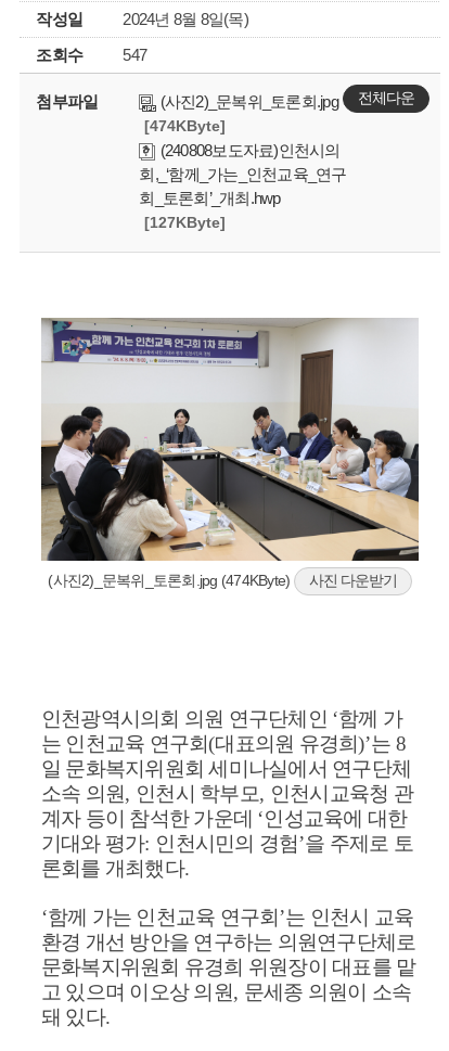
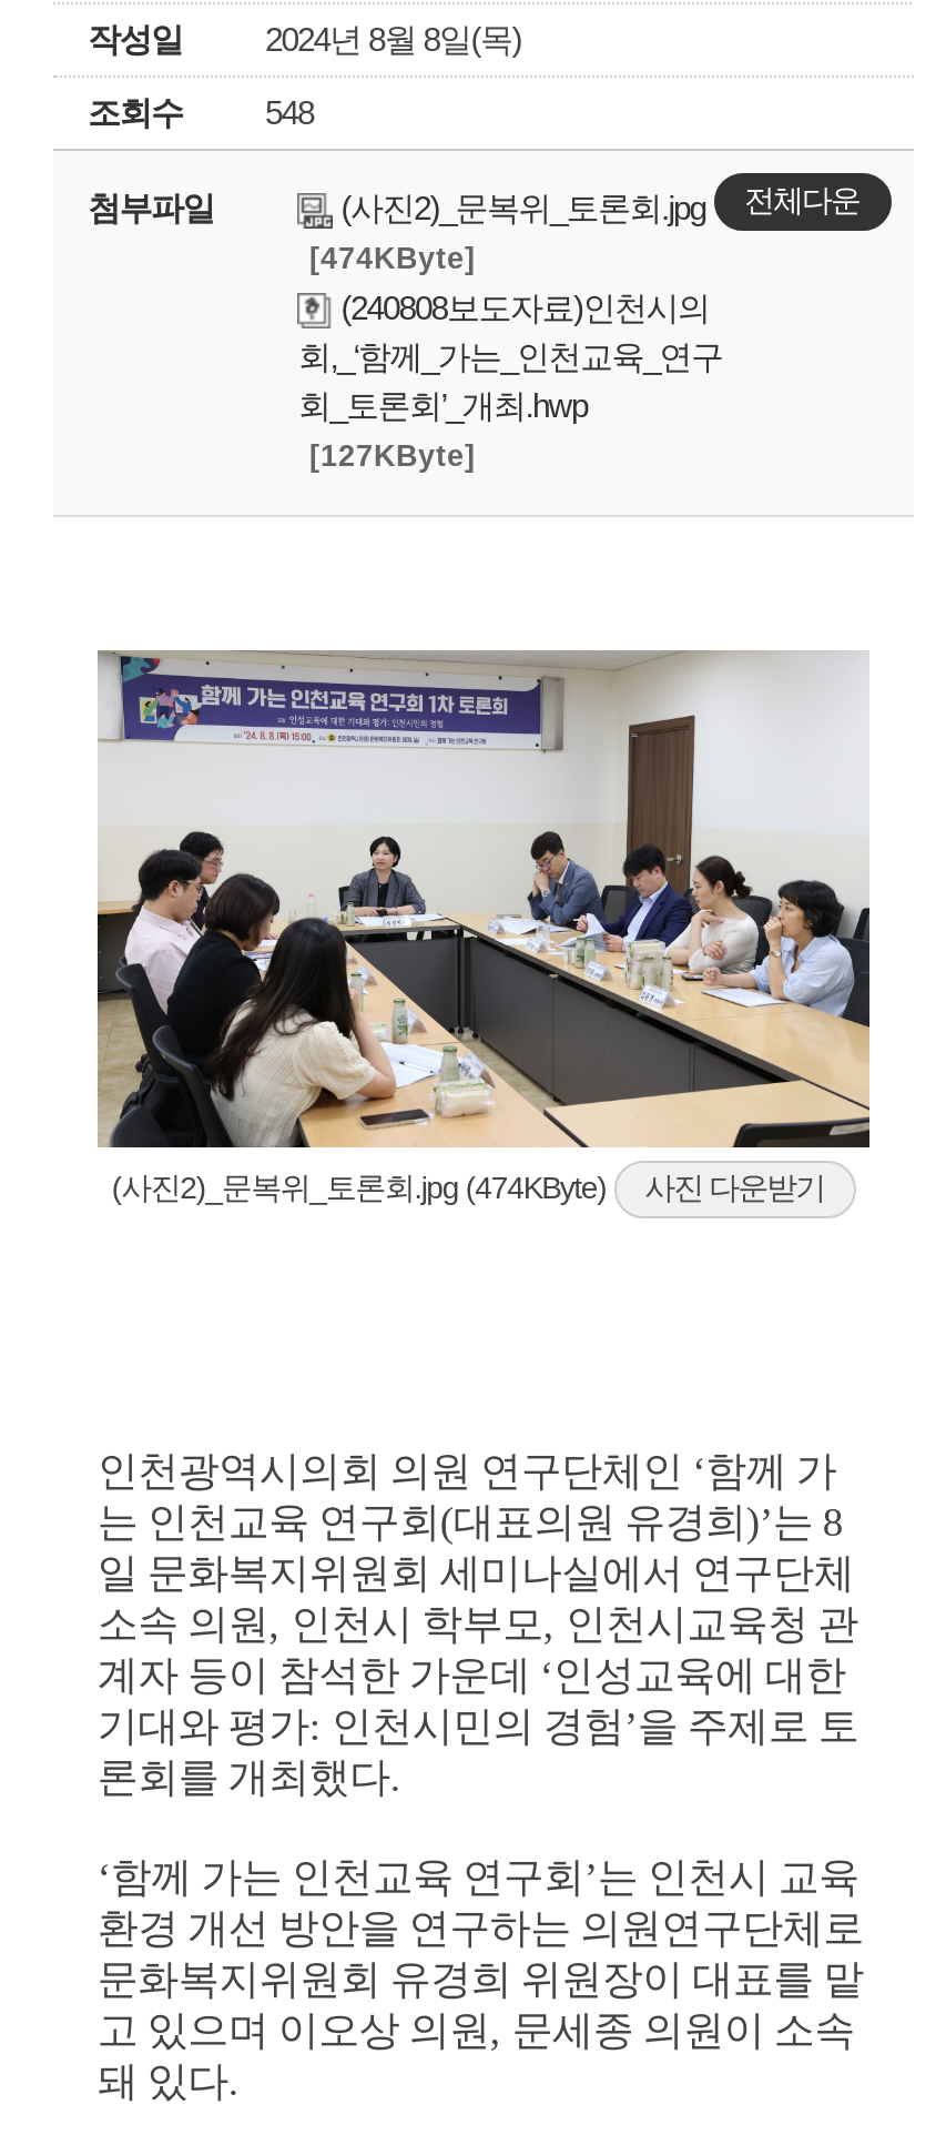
[123,46,147,64] 547 -> [265,93,313,131] 548

